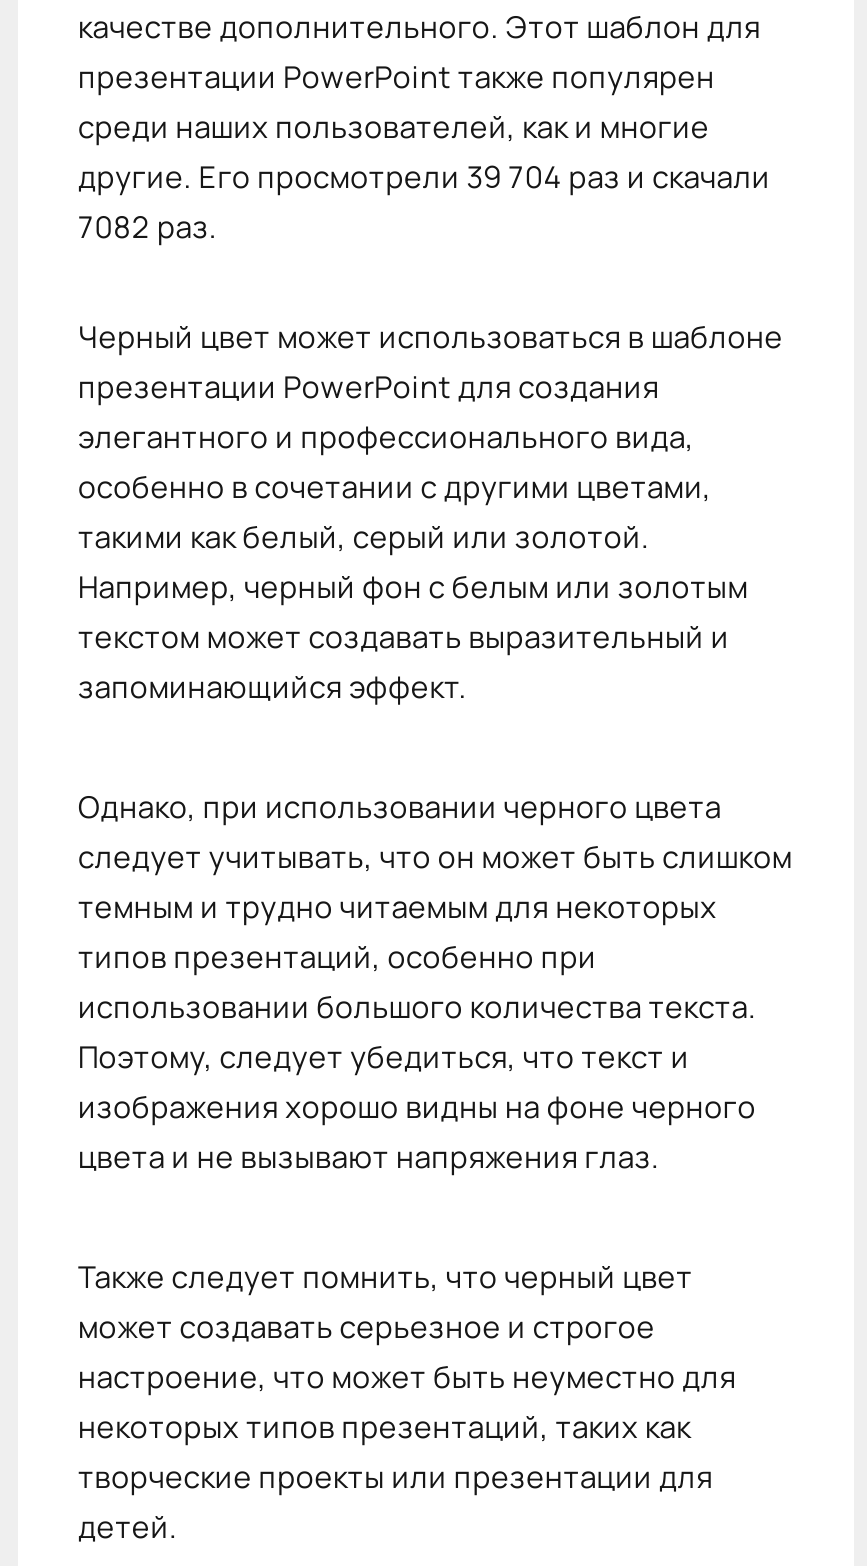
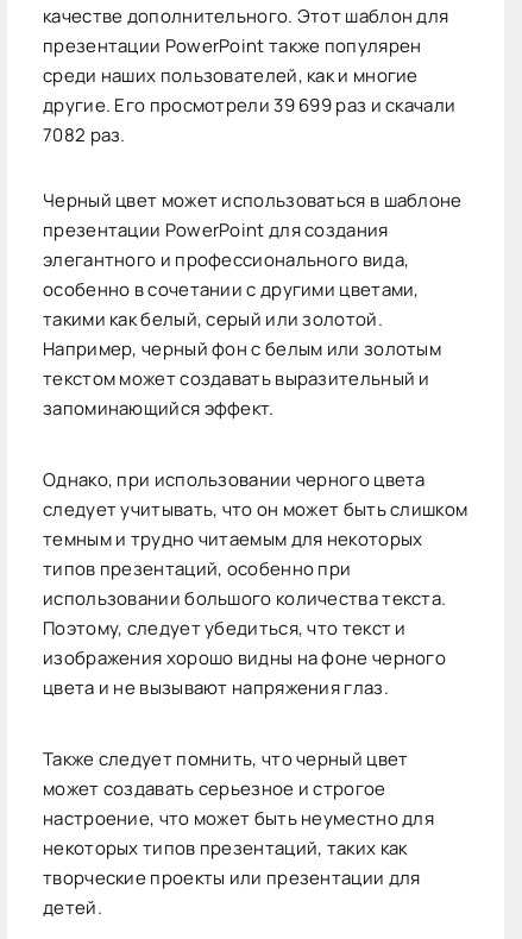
[78,156,770,198] другие. Его просмотрели 39 704 раз и скачали -> [43,93,456,118] другие. Его просмотрели 39 699 раз и скачали

